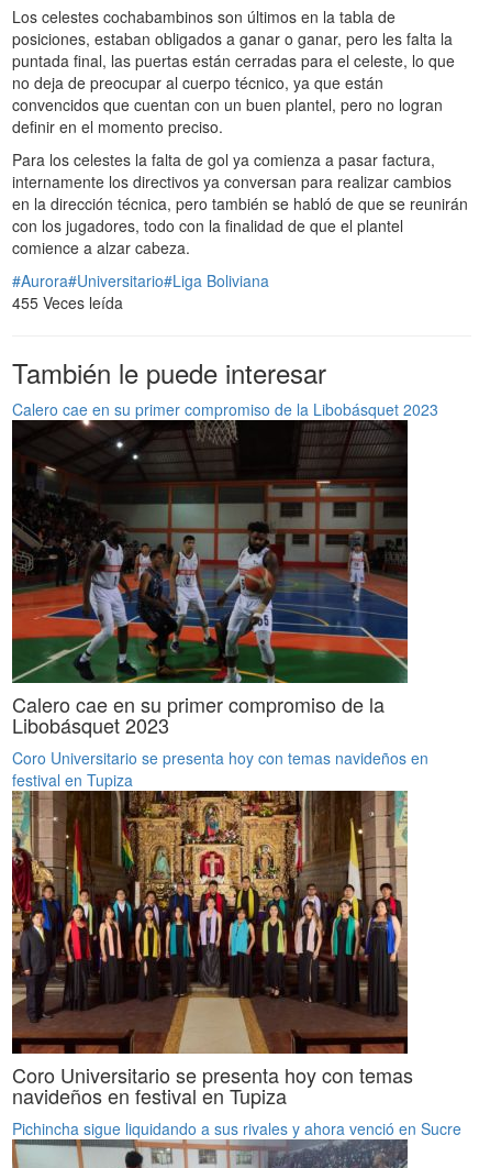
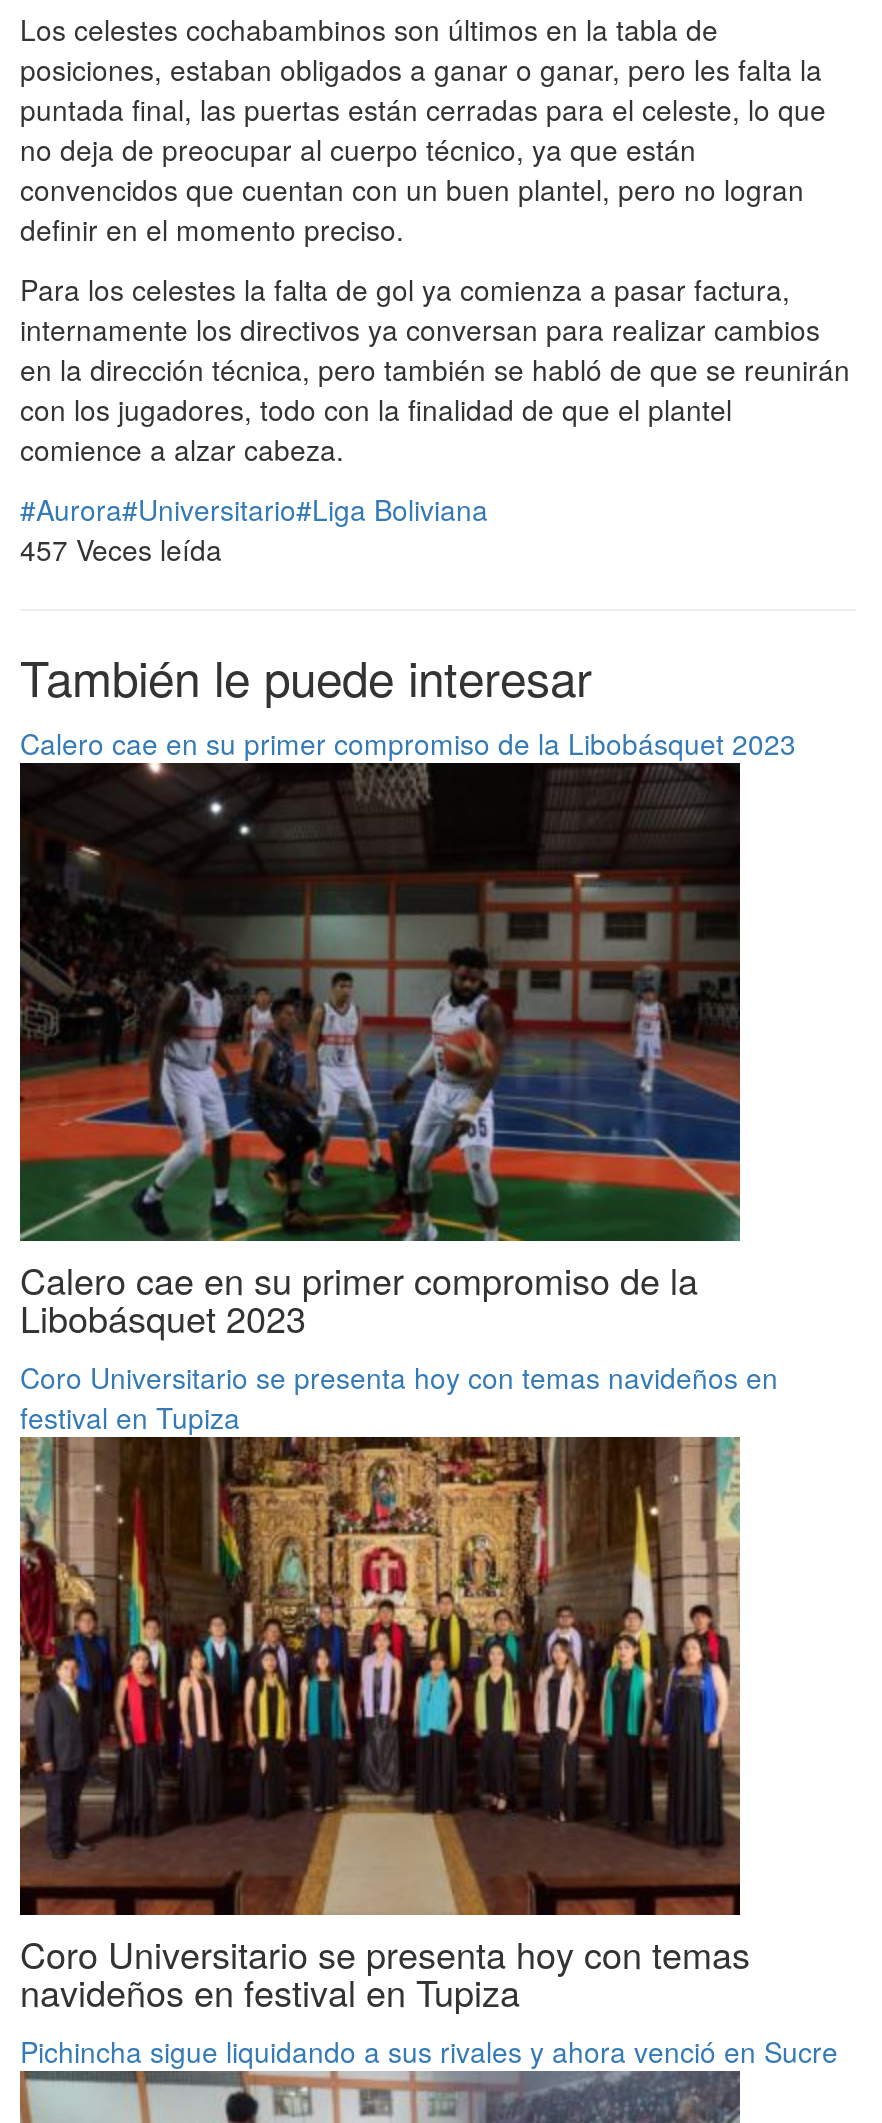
[12,292,123,314] 455 Veces leída -> [20,530,222,570] 457 Veces leída

